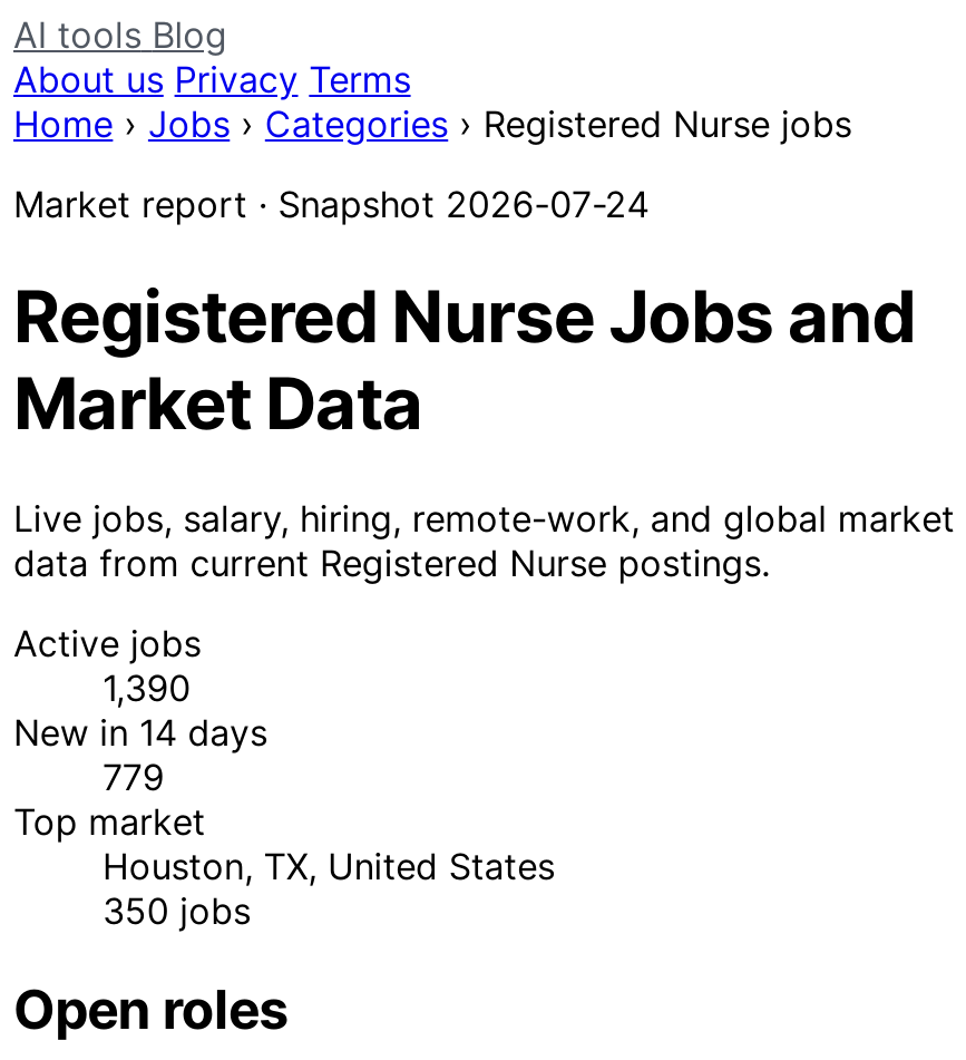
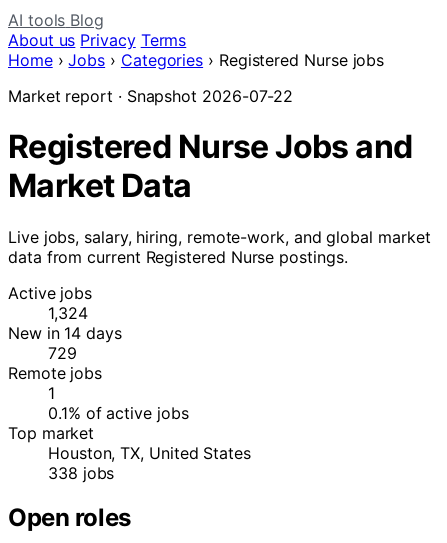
[13,182,649,226] Market report · Snapshot 2026-07-24 -> [8,86,293,106] Market report · Snapshot 2026-07-22
[103,665,191,710] 1,390 -> [48,303,88,323] 1,324
[103,754,164,799] 779 -> [8,343,188,423] 729 | Remote jobs | 1 | 0.1% of active jobs
[103,888,250,933] 350 jobs -> [48,463,114,483] 338 jobs

